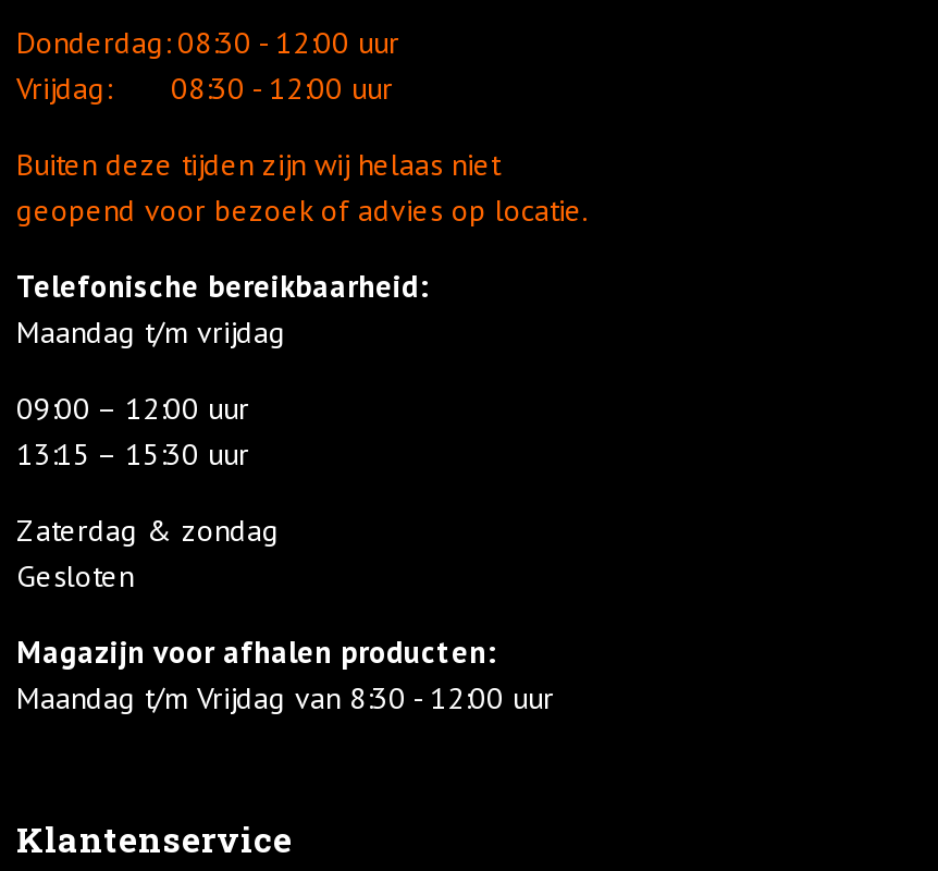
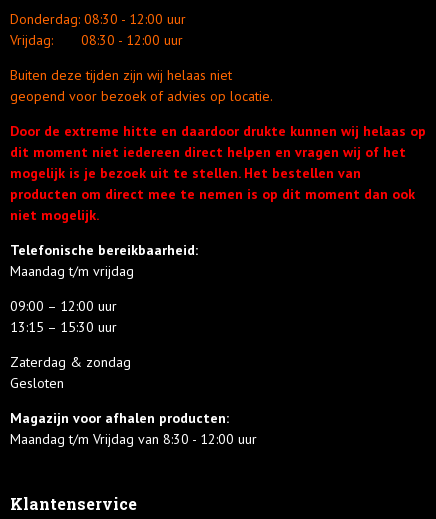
none -> [10,121,426,223] Door de extreme hitte en daardoor drukte kunnen wij helaas op | dit moment niet iedereen direct helpen en vragen wij of het | mogelijk is je bezoek uit te stellen. Het bestellen van | producten om direct mee te nemen is op dit moment dan ook | niet mogelijk.

